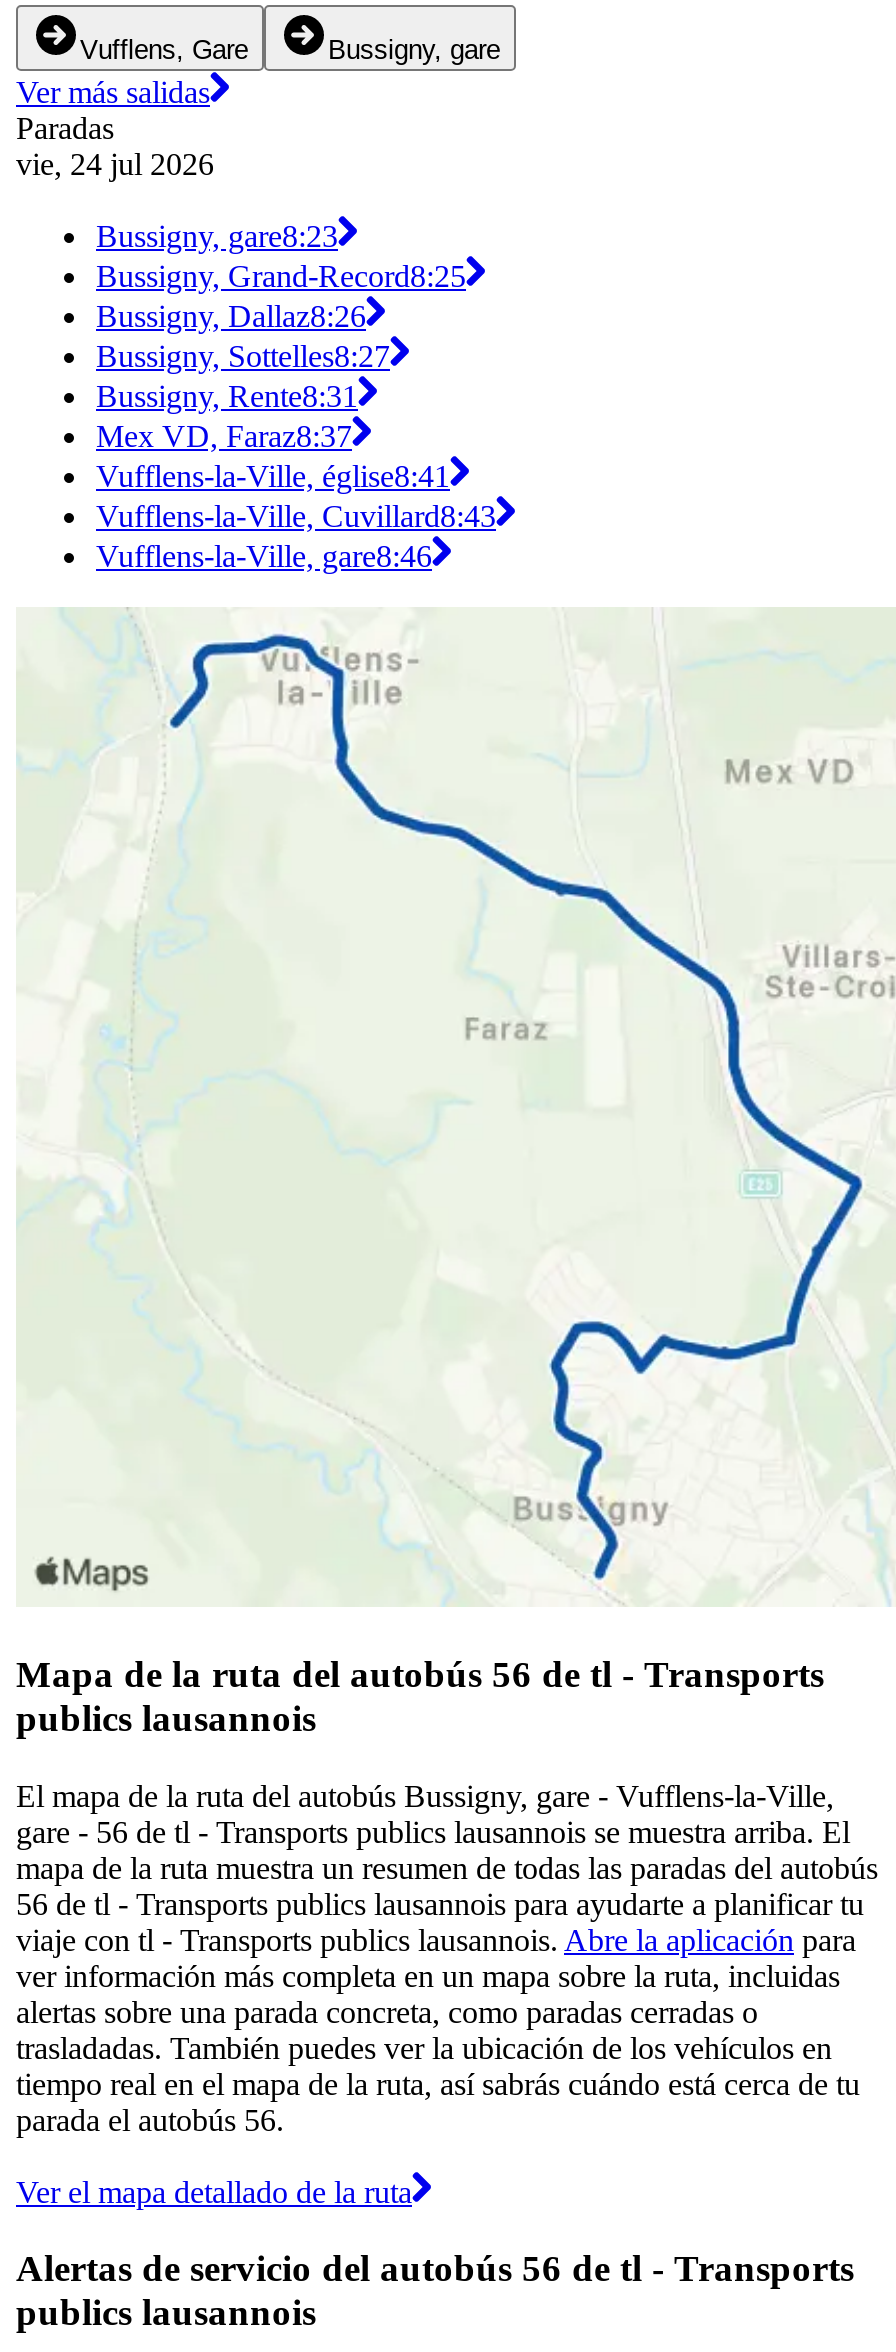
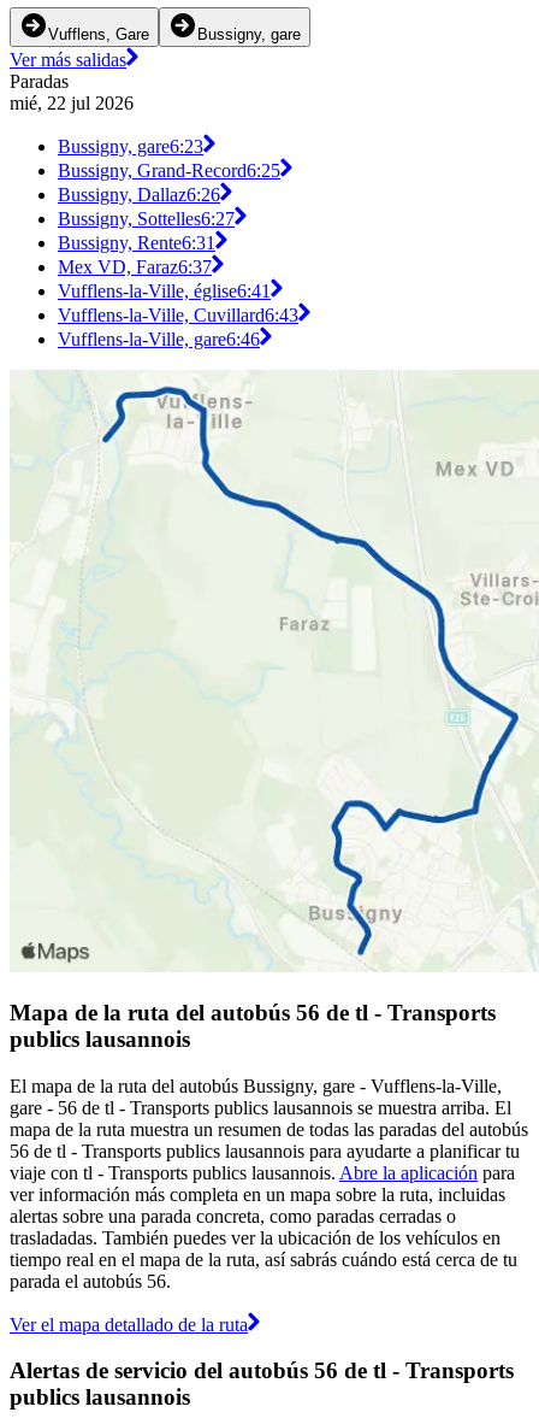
[16,147,214,181] vie, 24 jul 2026 -> [10,93,134,113] mié, 22 jul 2026
[96,219,338,253] Bussigny, gare8:23 -> [58,136,203,157] Bussigny, gare6:23
[96,259,466,293] Bussigny, Grand-Record8:25 -> [58,160,280,181] Bussigny, Grand-Record6:25
[96,299,366,333] Bussigny, Dallaz8:26 -> [58,185,220,205] Bussigny, Dallaz6:26
[96,339,390,373] Bussigny, Sottelles8:27 -> [58,209,235,229] Bussigny, Sottelles6:27
[96,379,358,413] Bussigny, Rente8:31 -> [58,233,215,253] Bussigny, Rente6:31
[96,419,352,453] Mex VD, Faraz8:37 -> [58,257,212,277] Mex VD, Faraz6:37
[96,459,450,493] Vufflens-la-Ville, église8:41 -> [58,281,271,301] Vufflens-la-Ville, église6:41
[96,499,496,533] Vufflens-la-Ville, Cuvillard8:43 -> [58,305,298,326] Vufflens-la-Ville, Cuvillard6:43
[96,539,432,573] Vufflens-la-Ville, gare8:46 -> [58,329,260,350] Vufflens-la-Ville, gare6:46

